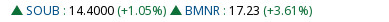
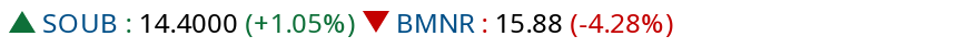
[26,2,312,19] SOUB : 14.4000 (+1.05%) BMNR : 17.23 (+3.61%) -> [42,5,672,42] SOUB : 14.4000 (+1.05%) BMNR : 15.88 (-4.28%)

